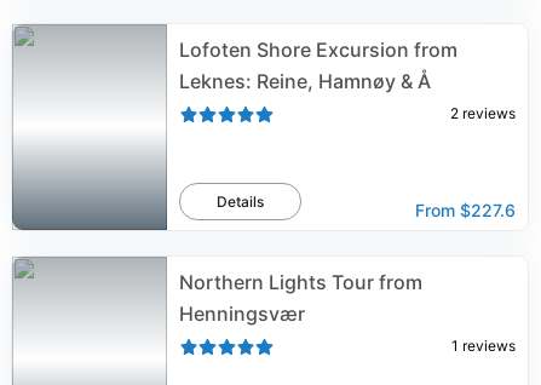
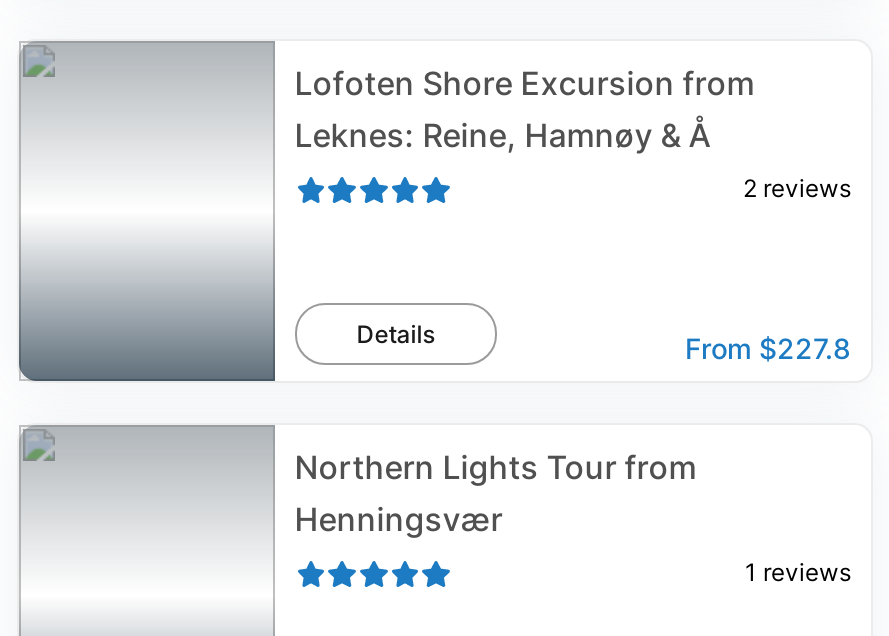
[415,200,516,220] From $227.6 -> [685,331,851,365] From $227.8

